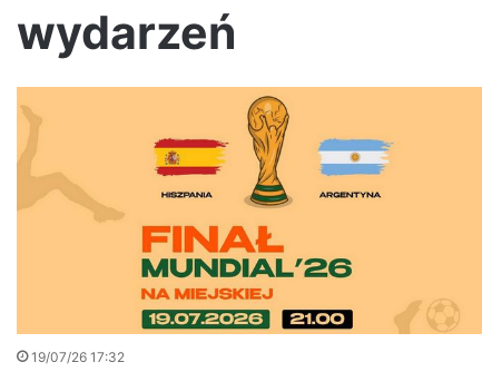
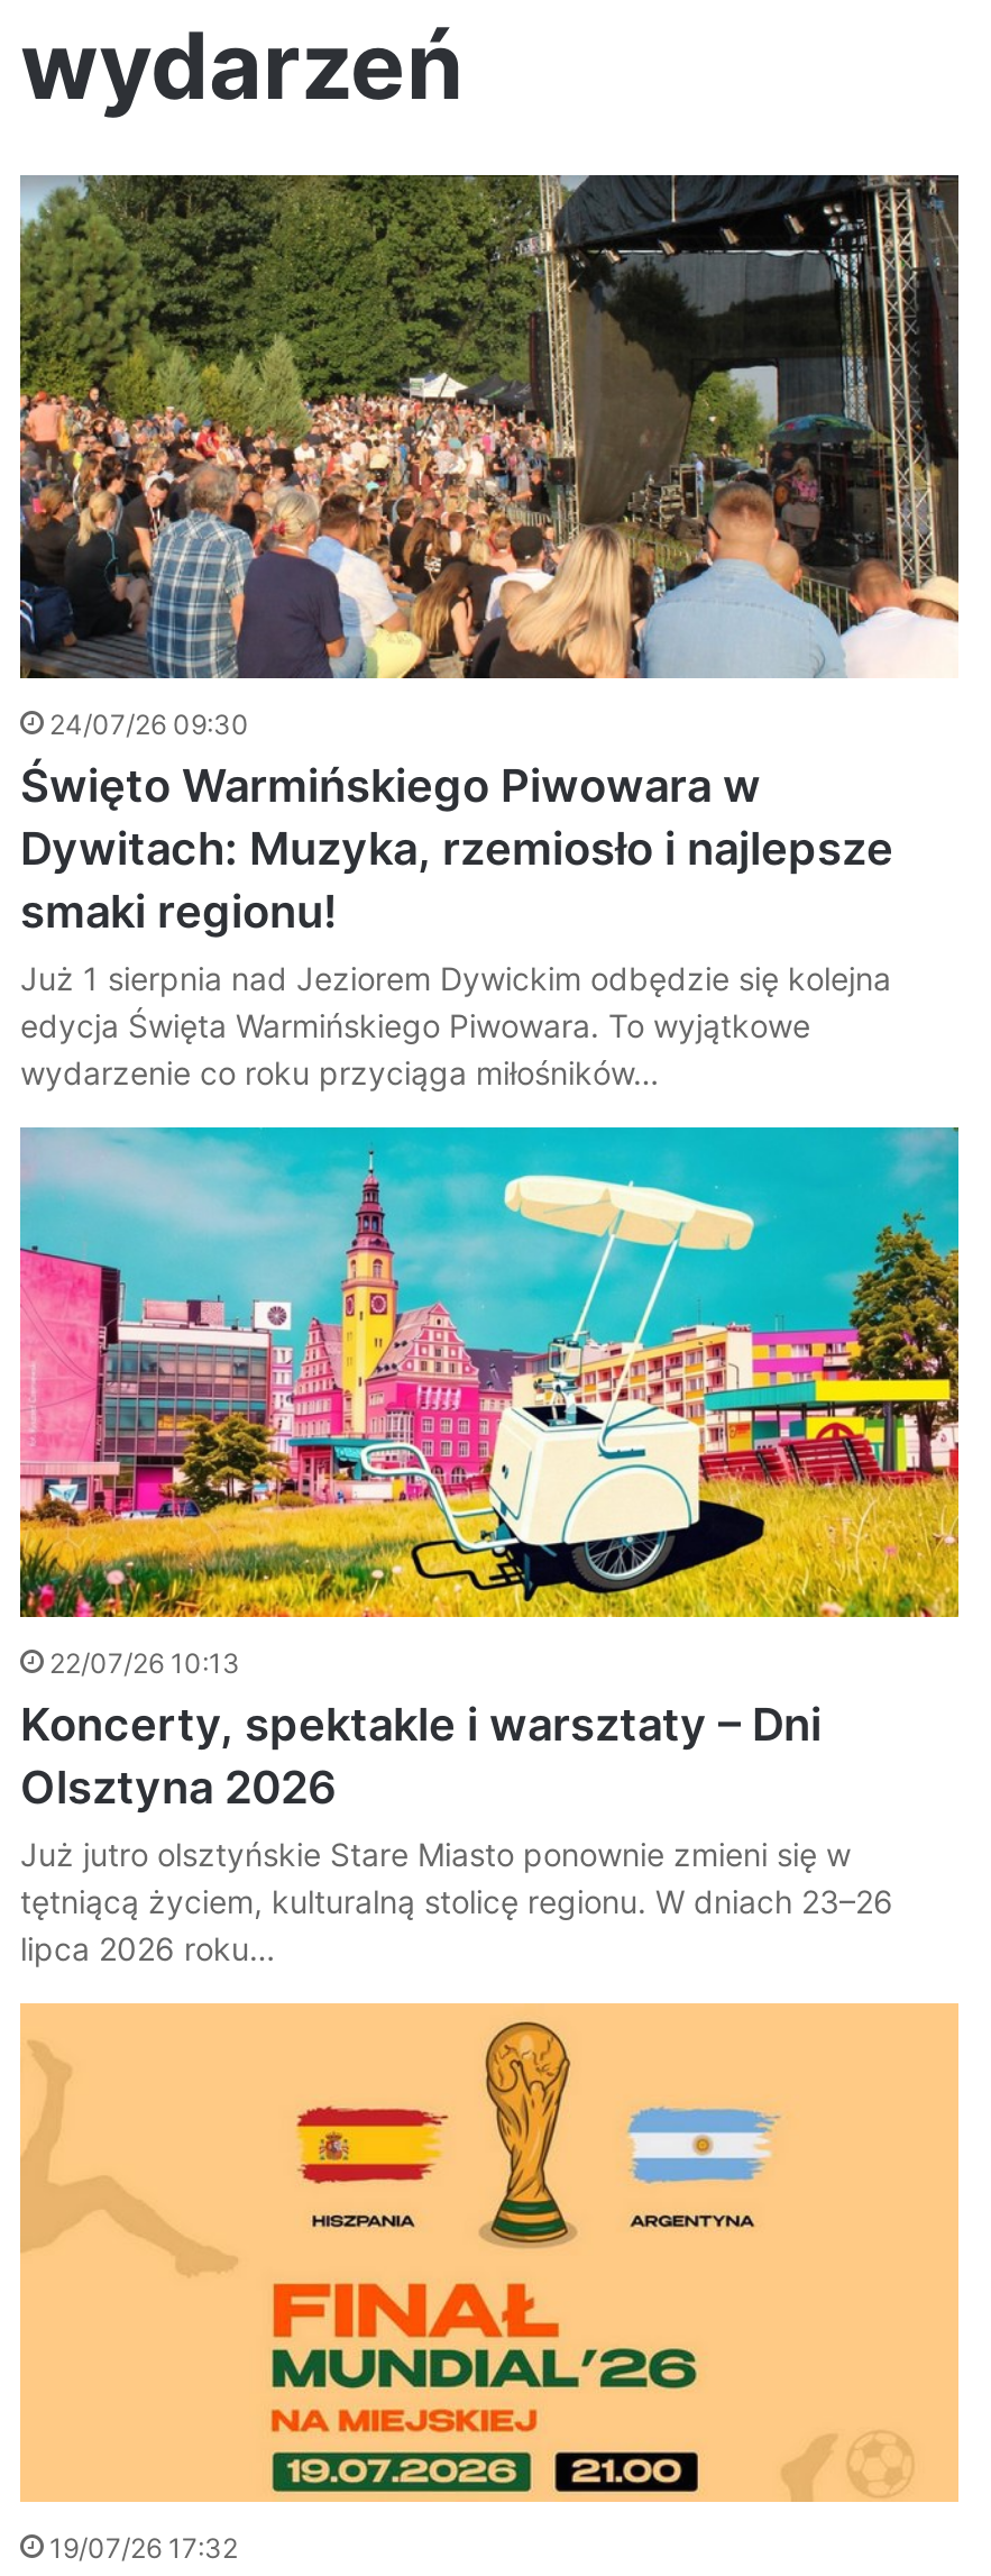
none -> [18,173,961,1091] [image] | 24/07/26 09:30 | Święto Warmińskiego Piwowara w | Dywitach: Muzyka, rzemiosło i najlepsze | smaki regionu! | Już 1 sierpnia nad Jeziorem Dywickim odbędzie się kolejna | edycja Święta Warmińskiego Piwowara. To wyjątkowe | wydarzenie co roku przyciąga miłośników…
none -> [18,1125,961,1967] [image] | 22/07/26 10:13 | Koncerty, spektakle i warsztaty – Dni | Olsztyna 2026 | Już jutro olsztyńskie Stare Miasto ponownie zmieni się w | tętniącą życiem, kulturalną stolicę regionu. W dniach 23–26 | lipca 2026 roku…

